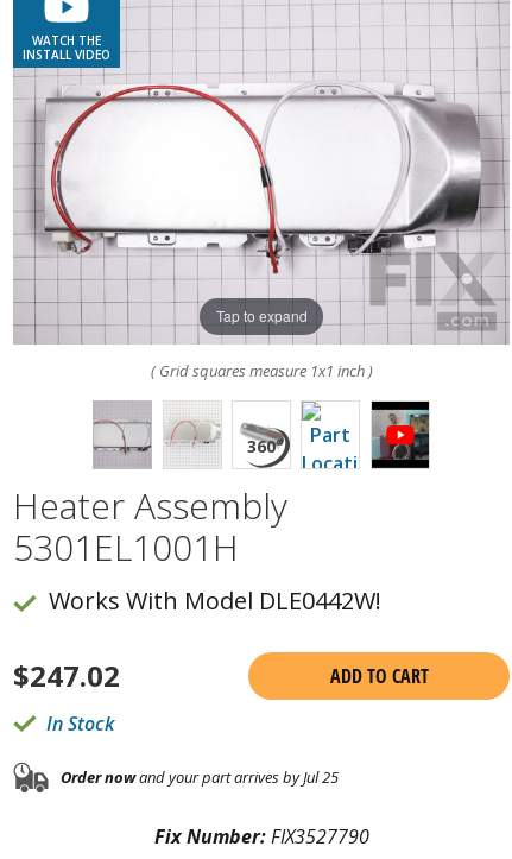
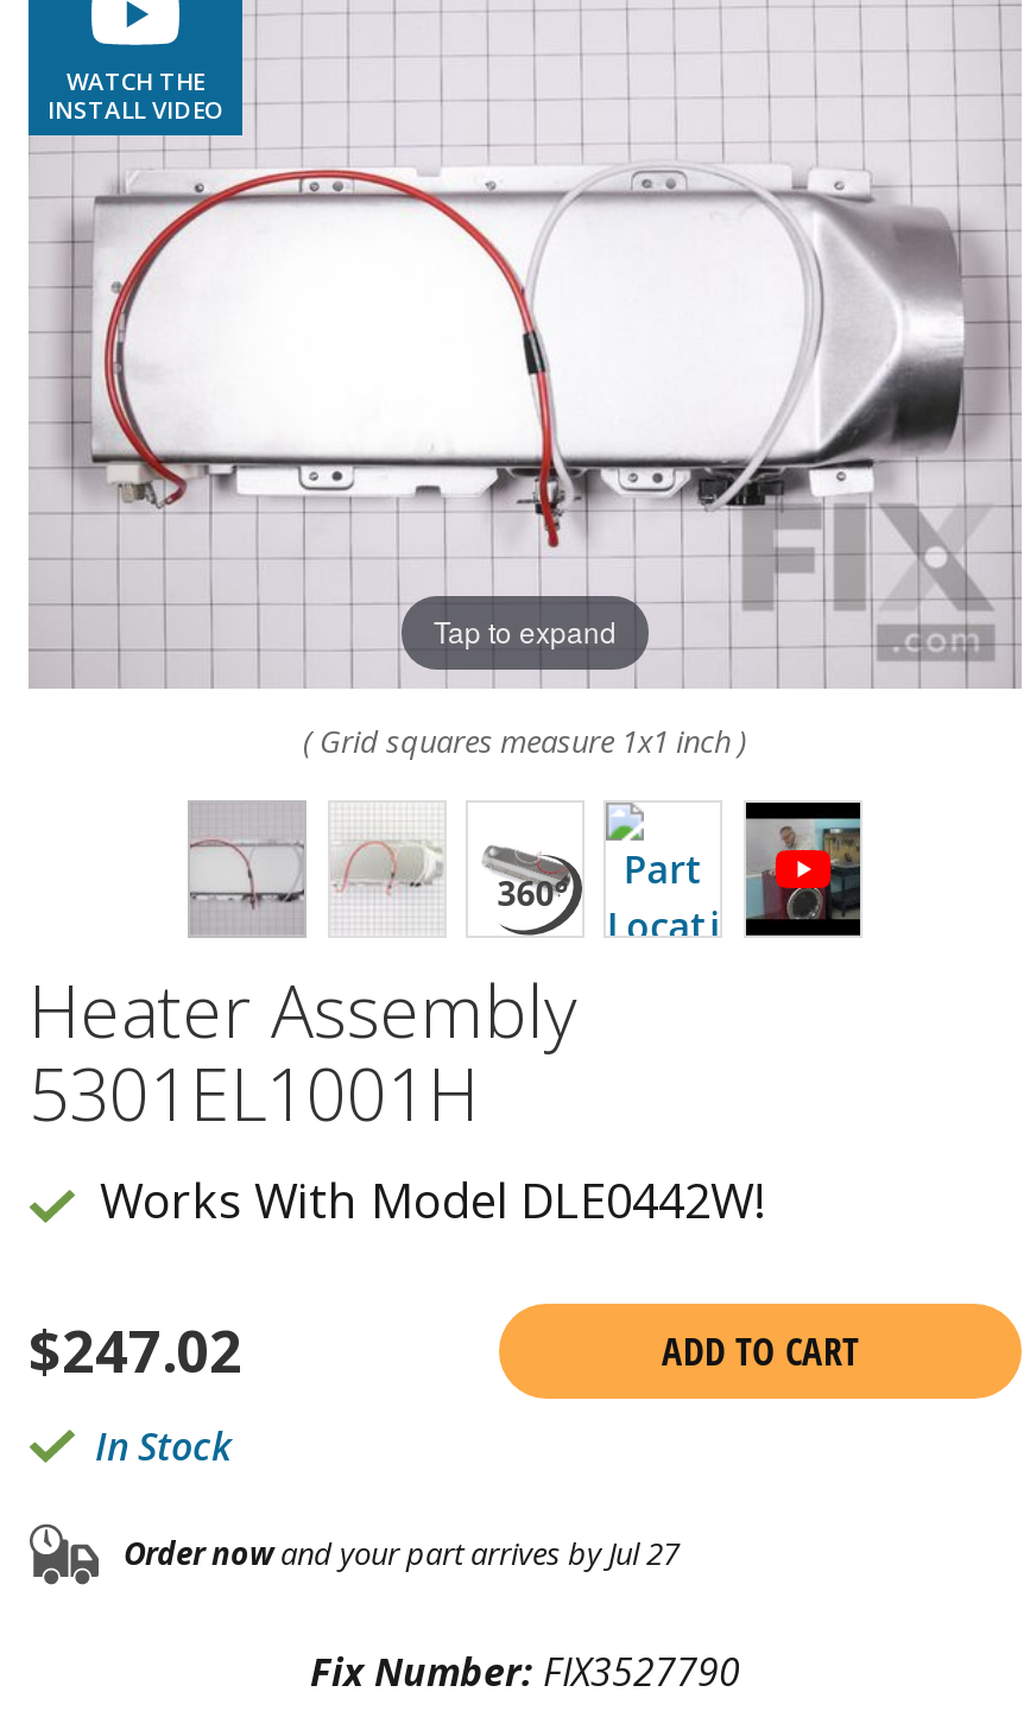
[61,767,339,788] Order nowand your part arrives by Jul 25 -> [124,1532,680,1575] Order nowand your part arrives by Jul 27

